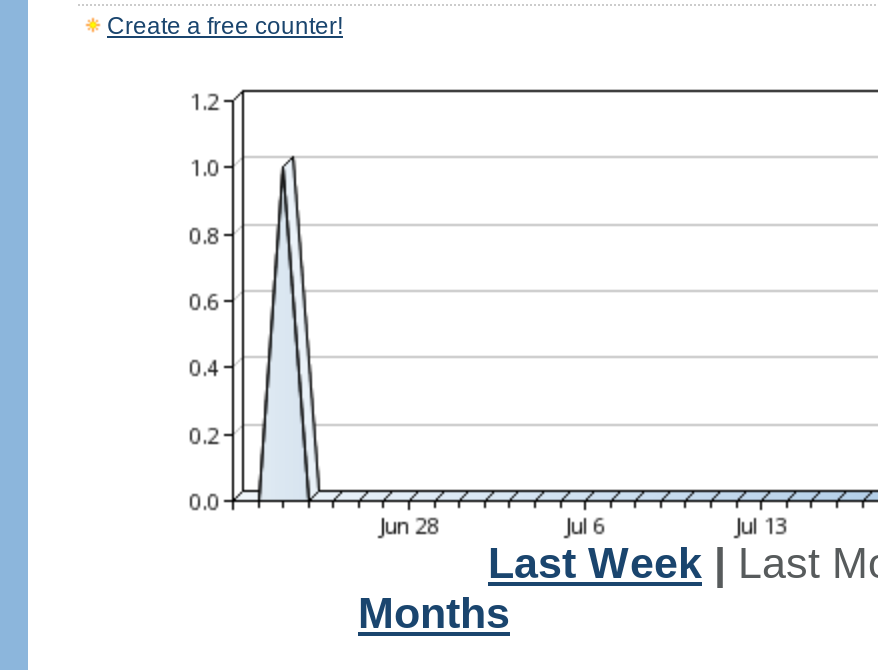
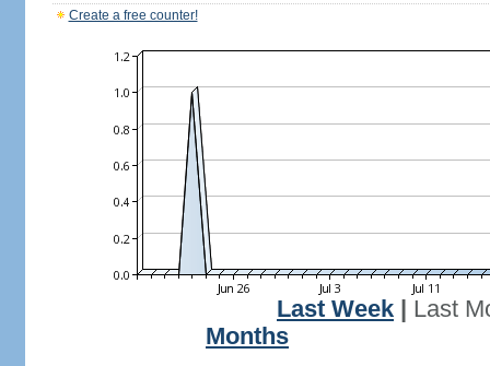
[254,154,370,502] [image] -> [150,85,213,275] [image]

